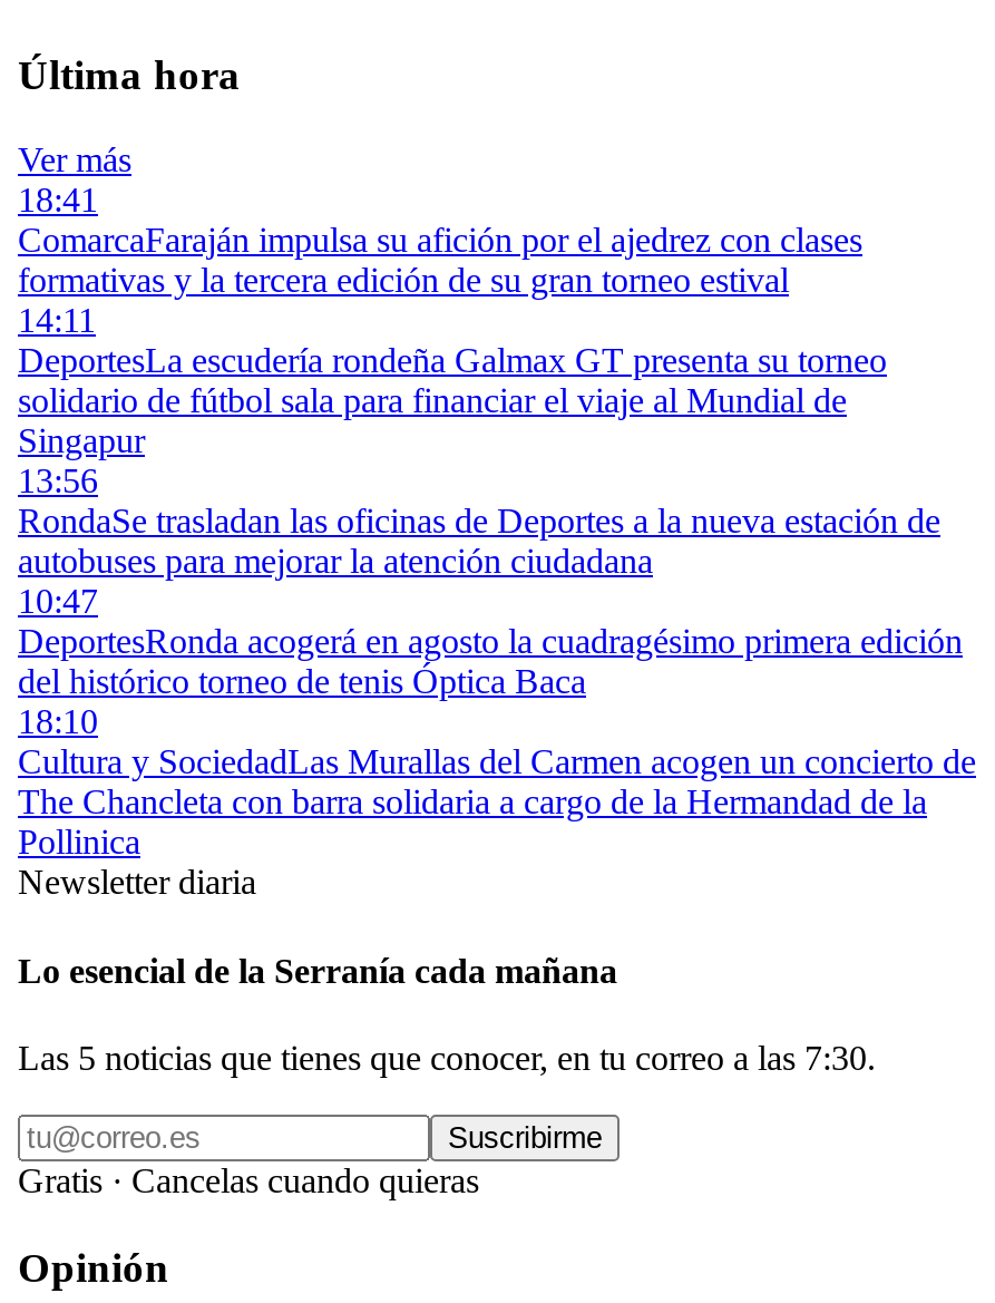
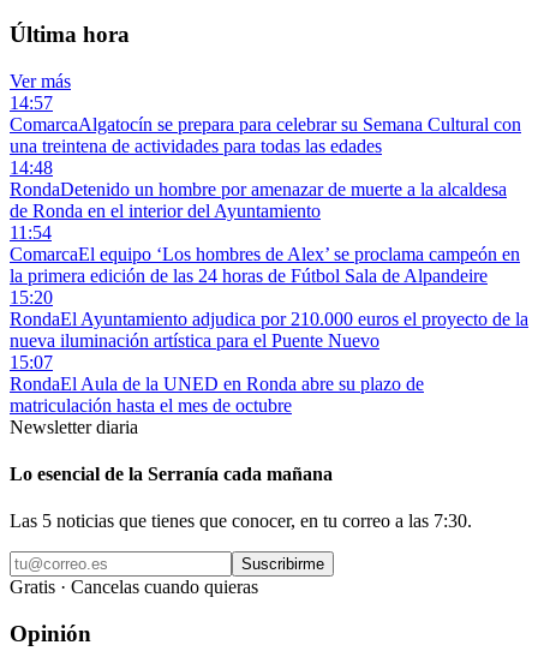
[18,182,976,862] 18:41 | ComarcaFaraján impulsa su afición por el ajedrez con clases | formativas y la tercera edición de su gran torneo estival | 14:11 | DeportesLa escudería rondeña Galmax GT presenta su torneo | solidario de fútbol sala para financiar el viaje al Mundial de | Singapur | 13:56 | RondaSe trasladan las oficinas de Deportes a la nueva estación de | autobuses para mejorar la atención ciudadana | 10:47 | DeportesRonda acogerá en agosto la cuadragésimo primera edición | del histórico torneo de tenis Óptica Baca | 18:10 | Cultura y SociedadLas Murallas del Carmen acogen un concierto de | The Chancleta con barra solidaria a cargo de la Hermandad de la | Pollinica -> [10,92,528,416] 14:57 | ComarcaAlgatocín se prepara para celebrar su Semana Cultural con | una treintena de actividades para todas las edades | 14:48 | RondaDetenido un hombre por amenazar de muerte a la alcaldesa | de Ronda en el interior del Ayuntamiento | 11:54 | ComarcaEl equipo ‘Los hombres de Alex’ se proclama campeón en | la primera edición de las 24 horas de Fútbol Sala de Alpandeire | 15:20 | RondaEl Ayuntamiento adjudica por 210.000 euros el proyecto de la | nueva iluminación artística para el Puente Nuevo | 15:07 | RondaEl Aula de la UNED en Ronda abre su plazo de | matriculación hasta el mes de octubre

